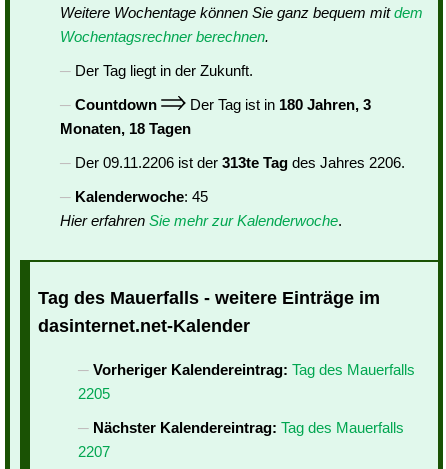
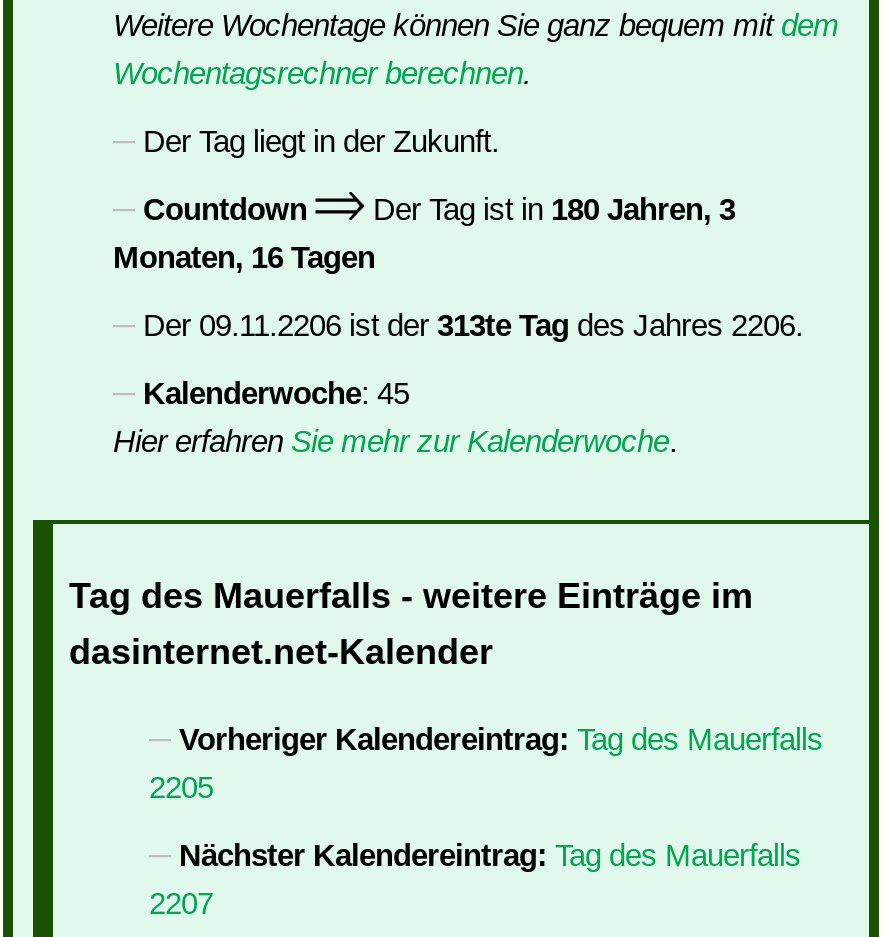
[60,120,191,137] Monaten, 18 Tagen -> [113,240,375,274] Monaten, 16 Tagen

